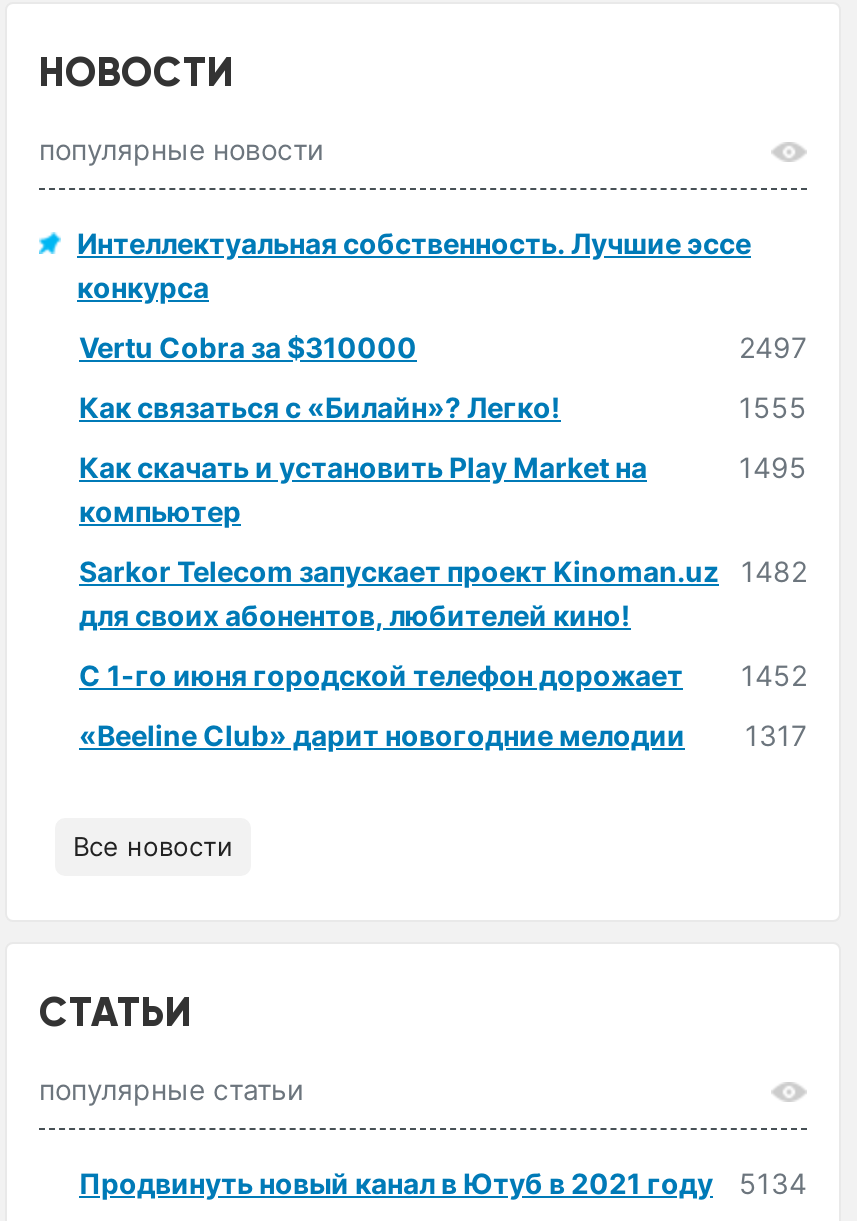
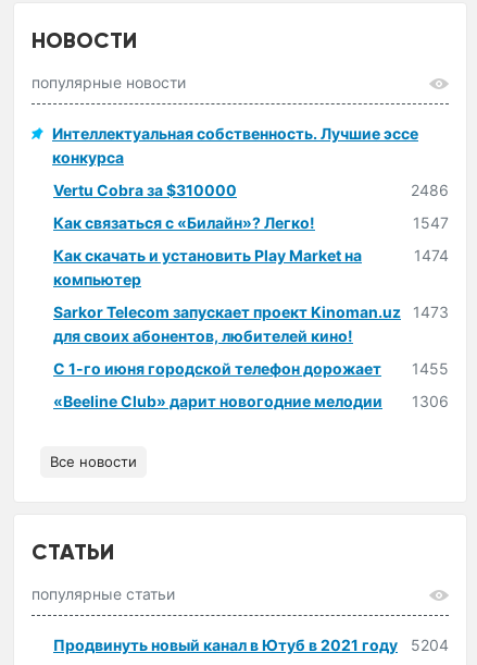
[739,330,807,364] 2497 -> [411,181,449,199] 2486
[739,390,807,424] 1555 -> [413,214,449,232] 1547
[739,450,807,484] 1495 -> [414,246,449,265] 1474
[79,554,807,588] Sarkor Telecom запускает проект Kinoman.uz 1482 -> [53,303,449,321] Sarkor Telecom запускает проект Kinoman.uz 1473
[79,658,807,692] С 1-го июня городской телефон дорожает 1452 -> [53,359,449,378] С 1-го июня городской телефон дорожает 1455
[79,718,807,752] «Beeline Club» дарит новогодние мелодии 1317 -> [53,392,449,411] «Beeline Club» дарит новогодние мелодии 1306
[79,1166,807,1200] Продвинуть новый канал в Ютуб в 2021 году 5134 -> [53,636,449,654] Продвинуть новый канал в Ютуб в 2021 году 5204

